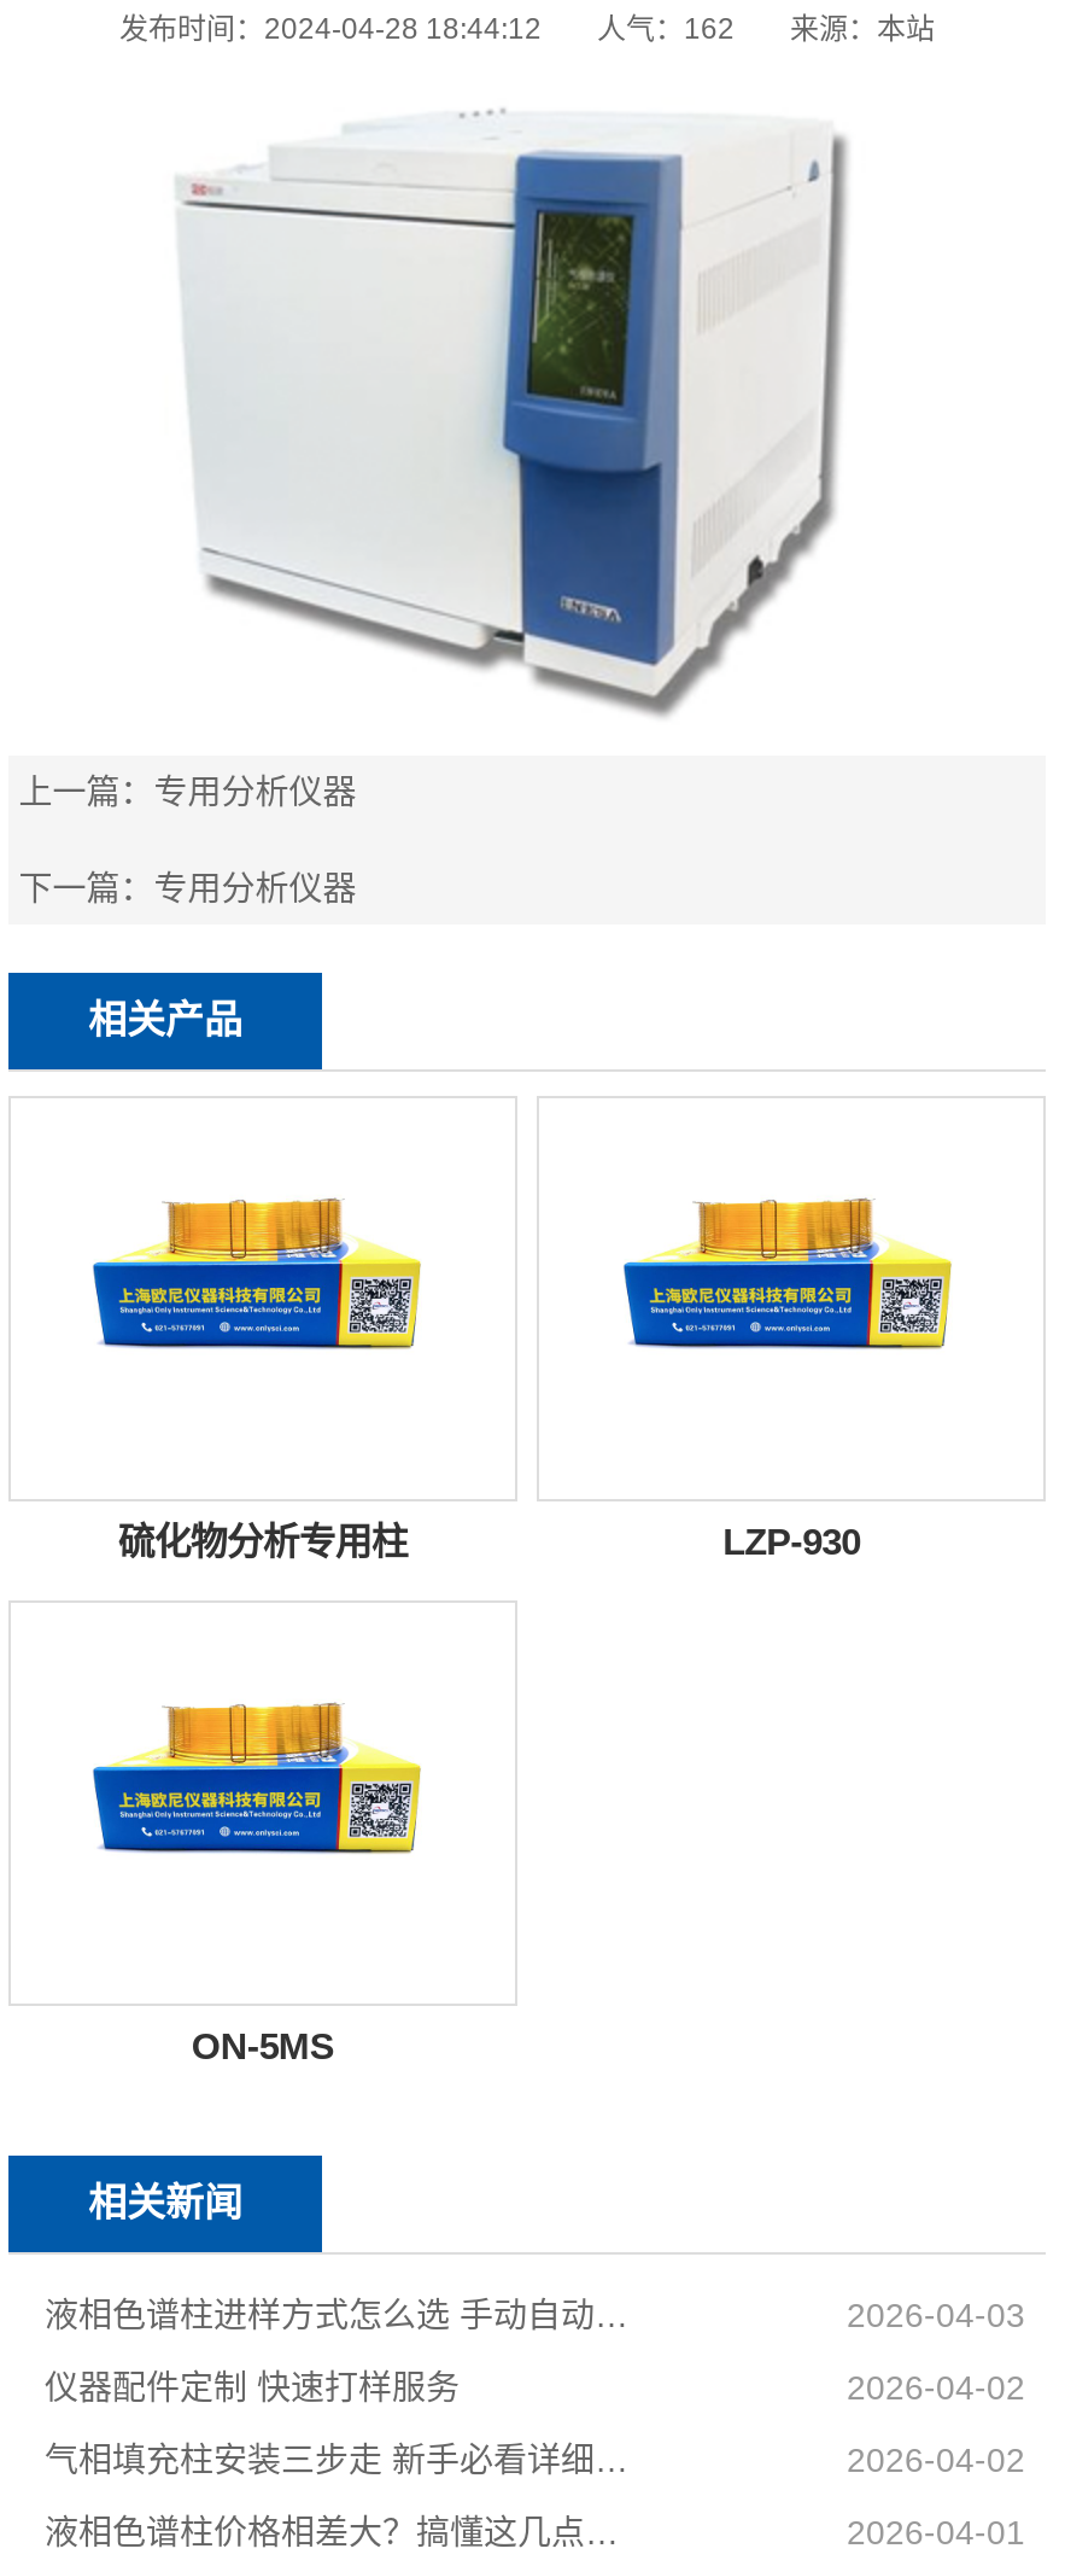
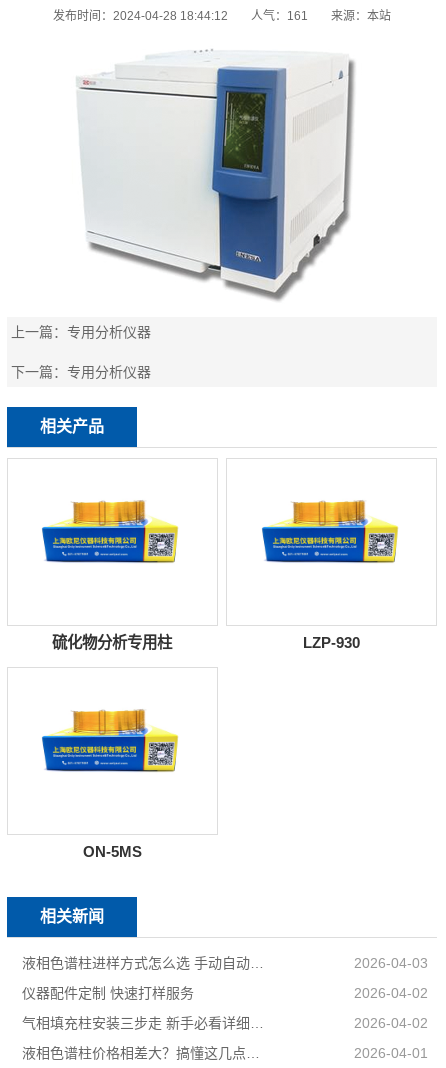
[119,12,935,45] 发布时间：2024-04-28 18:44:12 人气：162 来源：本站 -> [53,9,391,23] 发布时间：2024-04-28 18:44:12 人气：161 来源：本站

